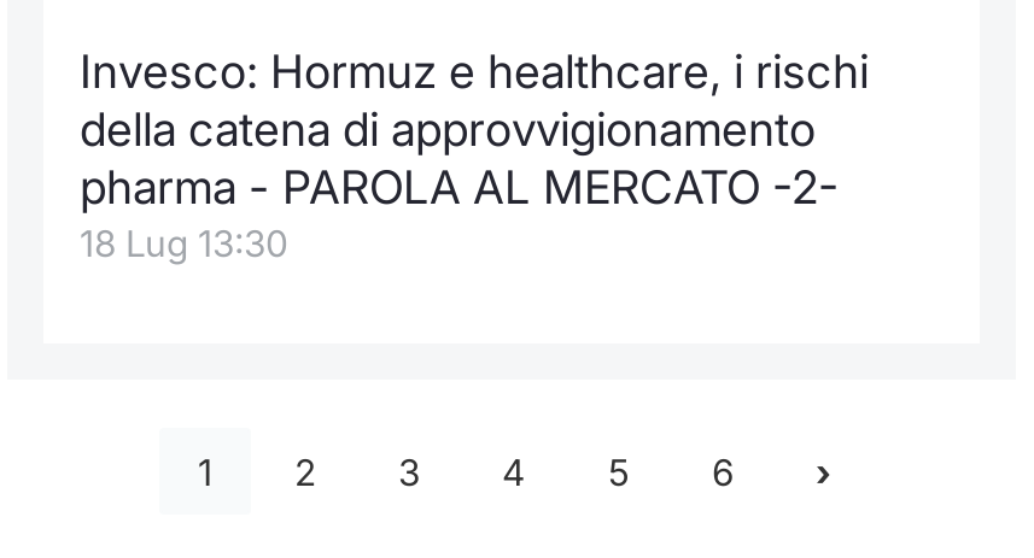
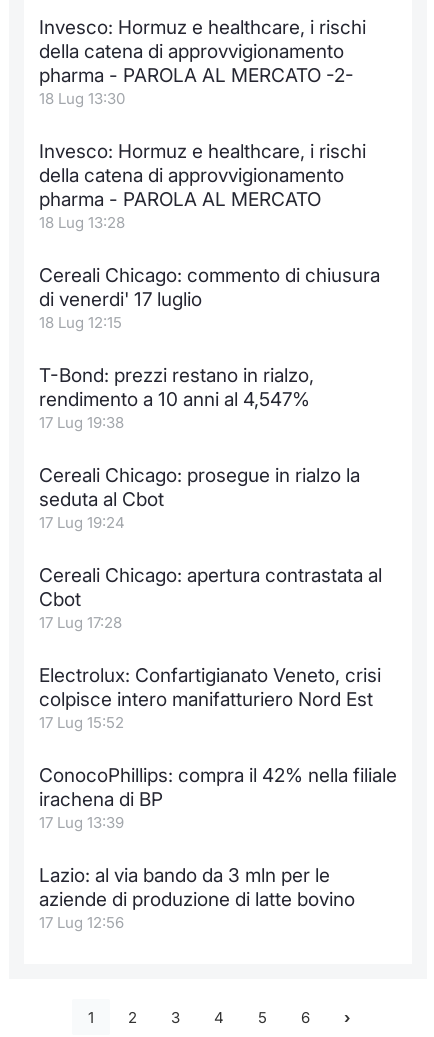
none -> [39,140,397,932] Invesco: Hormuz e healthcare, i rischi | della catena di approvvigionamento | pharma - PAROLA AL MERCATO | 18 Lug 13:28 | Cereali Chicago: commento di chiusura | di venerdi' 17 luglio | 18 Lug 12:15 | T-Bond: prezzi restano in rialzo, | rendimento a 10 anni al 4,547% | 17 Lug 19:38 | Cereali Chicago: prosegue in rialzo la | seduta al Cbot | 17 Lug 19:24 | Cereali Chicago: apertura contrastata al | Cbot | 17 Lug 17:28 | Electrolux: Confartigianato Veneto, crisi | colpisce intero manifatturiero Nord Est | 17 Lug 15:52 | ConocoPhillips: compra il 42% nella filiale | irachena di BP | 17 Lug 13:39 | Lazio: al via bando da 3 mln per le | aziende di produzione di latte bovino | 17 Lug 12:56

